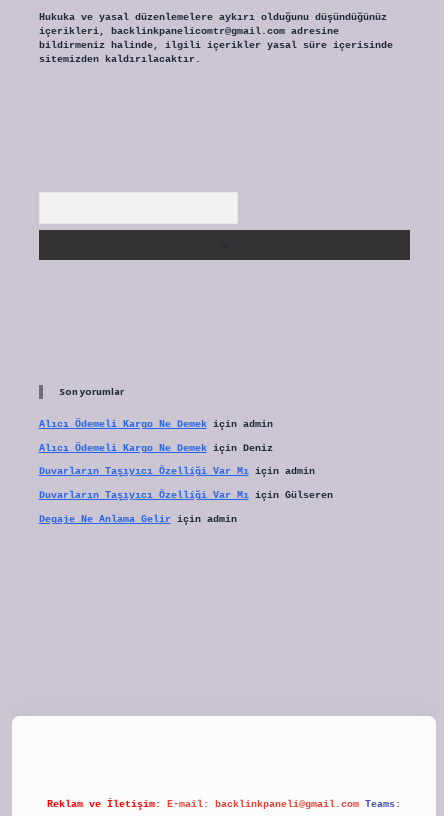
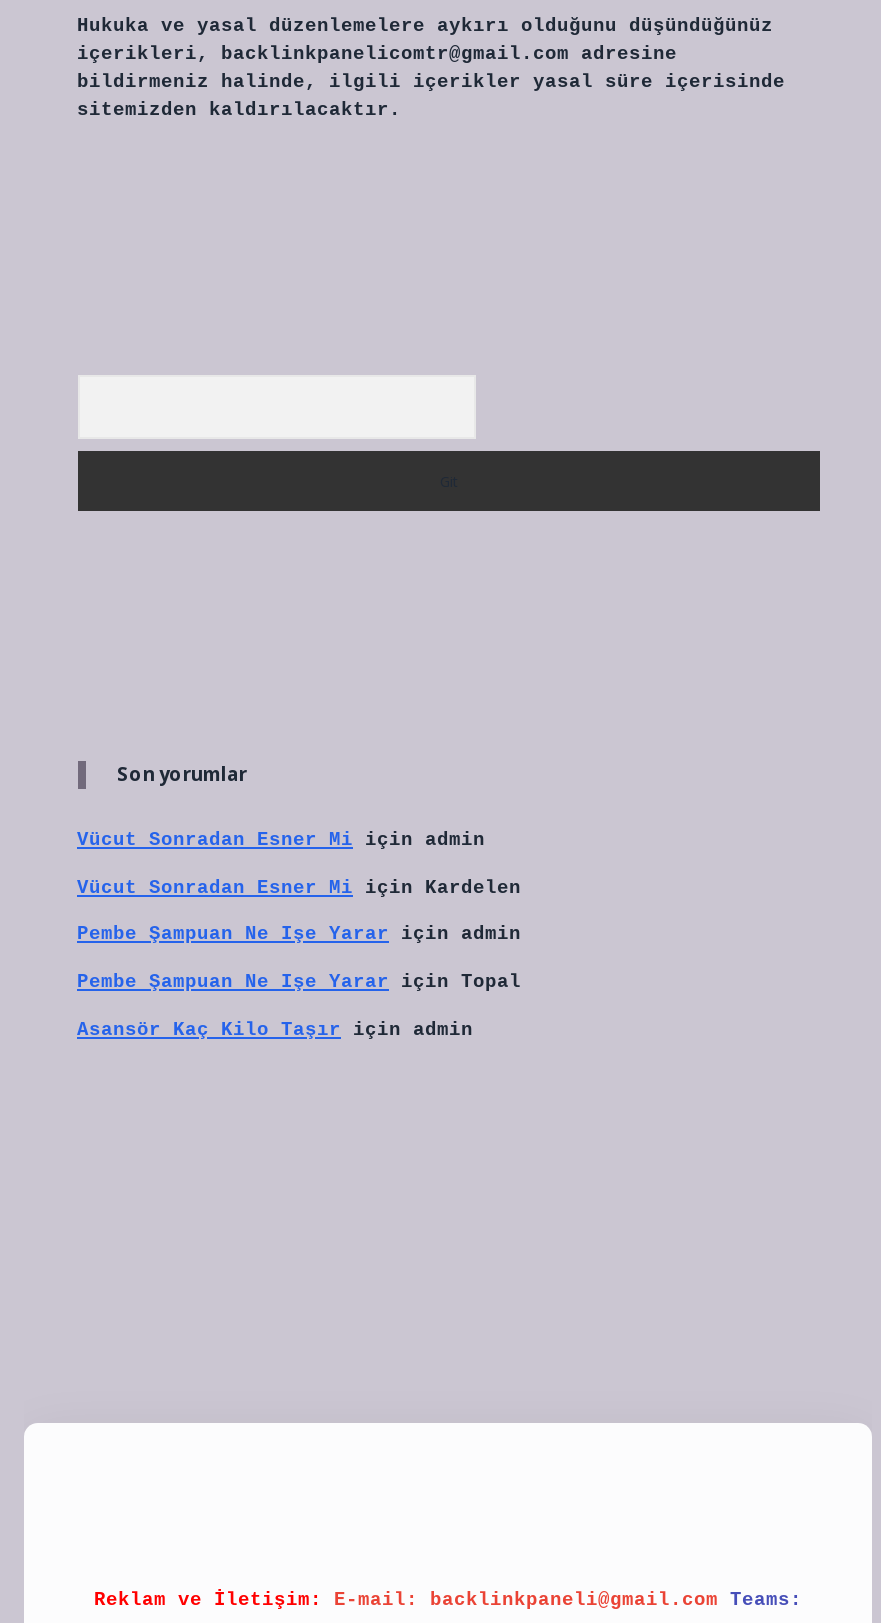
[38,419,272,430] Alıcı Ödemeli Kargo Ne Demek için admin -> [77,829,485,851] Vücut Sonradan Esner Mi için admin
[38,443,272,454] Alıcı Ödemeli Kargo Ne Demek için Deniz -> [77,877,521,899] Vücut Sonradan Esner Mi için Kardelen
[38,466,314,477] Duvarların Taşıyıcı Özelliği Var Mı için admin -> [77,924,521,946] Pembe Şampuan Ne Işe Yarar için admin
[38,490,332,501] Duvarların Taşıyıcı Özelliği Var Mı için Gülseren -> [77,971,521,993] Pembe Şampuan Ne Işe Yarar için Topal
[38,513,236,524] Degaje Ne Anlama Gelir için admin -> [77,1018,473,1040] Asansör Kaç Kilo Taşır için admin

